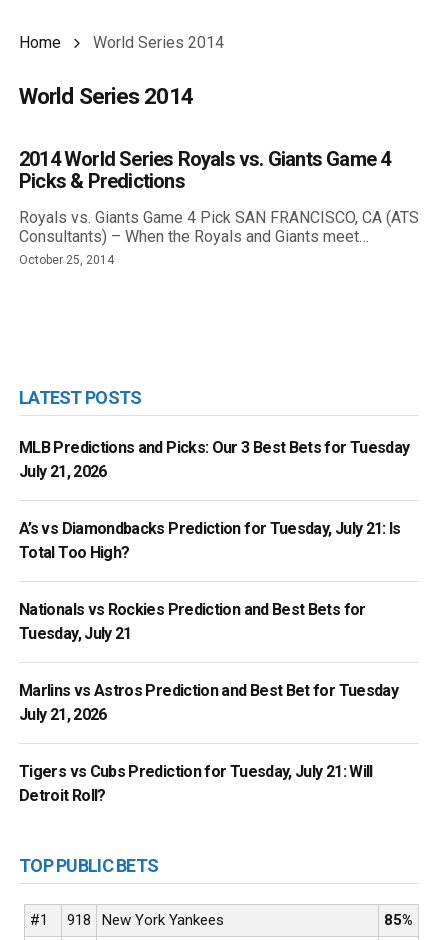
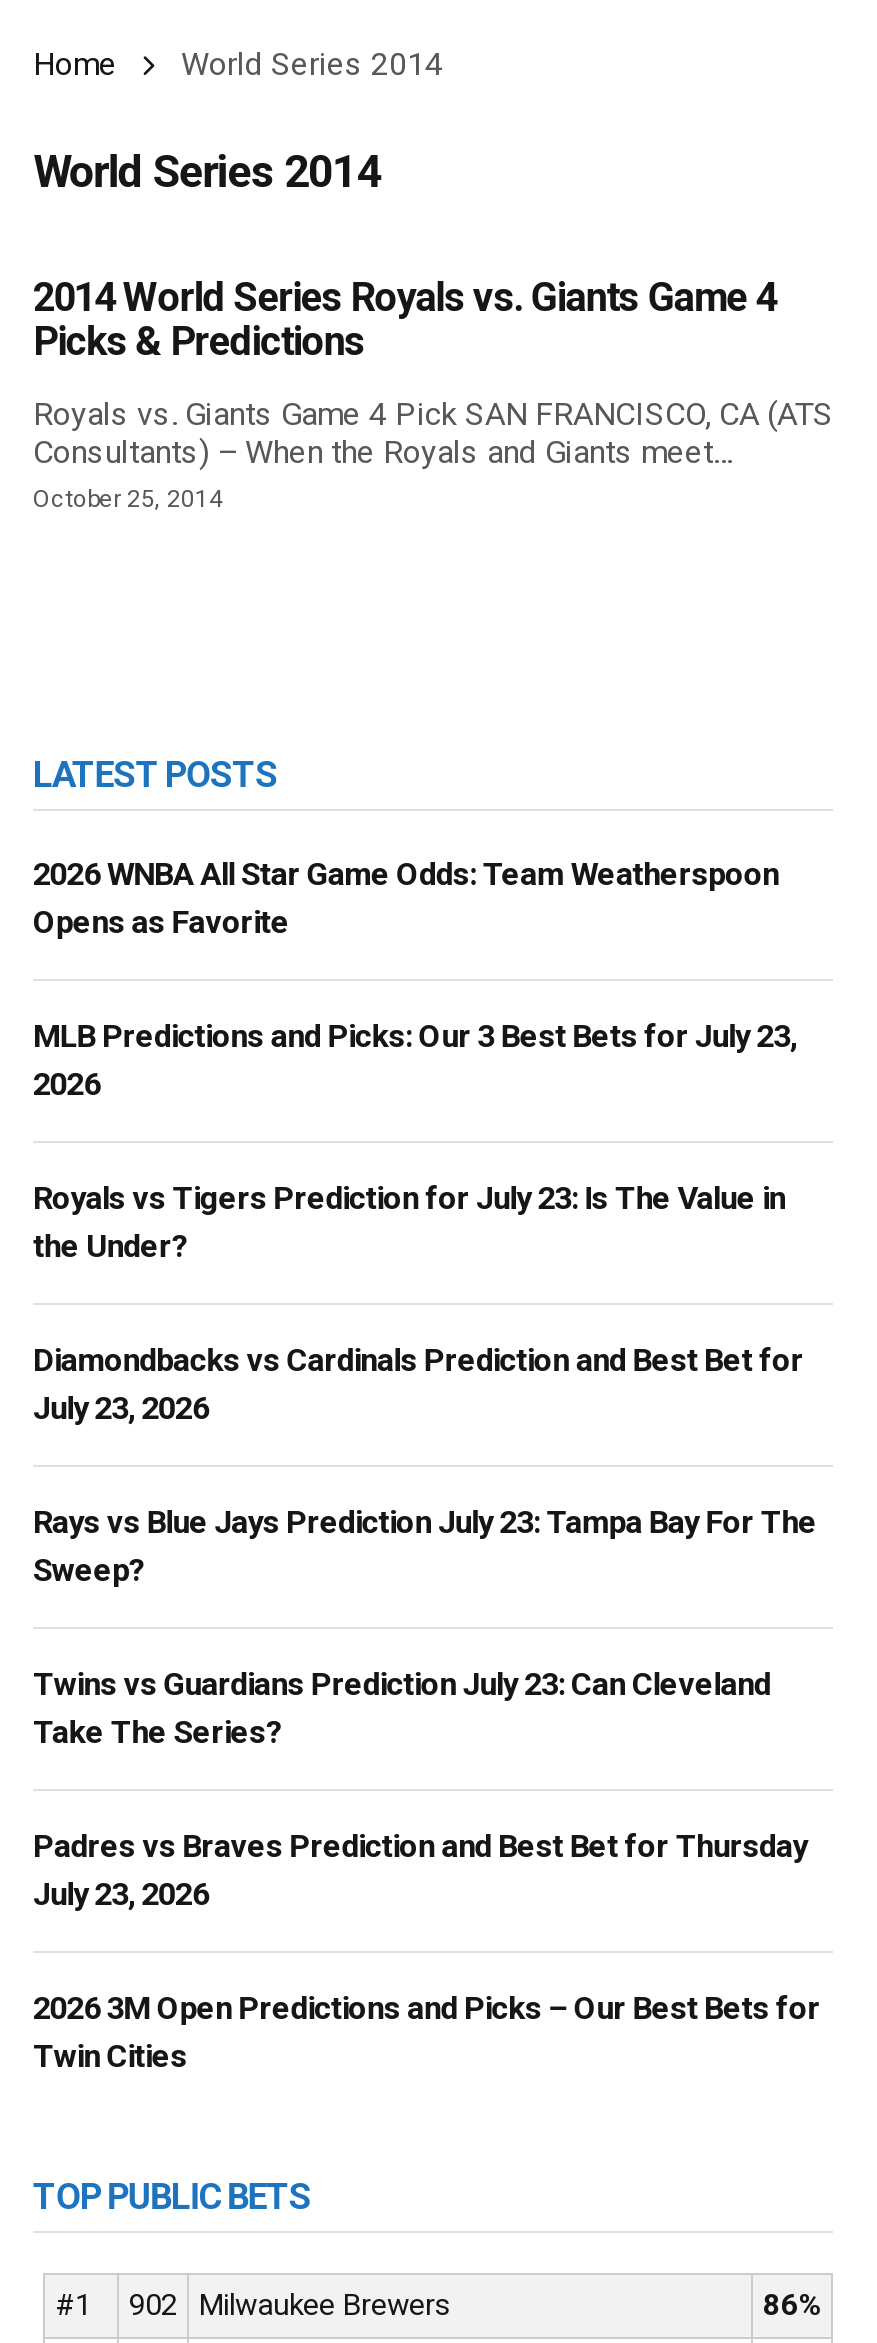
[19,438,409,805] MLB Predictions and Picks: Our 3 Best Bets for Tuesday | July 21, 2026 | A’s vs Diamondbacks Prediction for Tuesday, July 21: Is | Total Too High? | Nationals vs Rockies Prediction and Best Bets for | Tuesday, July 21 | Marlins vs Astros Prediction and Best Bet for Tuesday | July 21, 2026 | Tigers vs Cubs Prediction for Tuesday, July 21: Will | Detroit Roll? -> [33,855,820,2075] 2026 WNBA All Star Game Odds: Team Weatherspoon | Opens as Favorite | MLB Predictions and Picks: Our 3 Best Bets for July 23, | 2026 | Royals vs Tigers Prediction for July 23: Is The Value in | the Under? | Diamondbacks vs Cardinals Prediction and Best Bet for | July 23, 2026 | Rays vs Blue Jays Prediction July 23: Tampa Bay For The | Sweep? | Twins vs Guardians Prediction July 23: Can Cleveland | Take The Series? | Padres vs Braves Prediction and Best Bet for Thursday | July 23, 2026 | 2026 3M Open Predictions and Picks – Our Best Bets for | Twin Cities
[67,911,413,929] 918 | New York Yankees | 85% -> [129,2287,821,2323] 902 | Milwaukee Brewers | 86%

